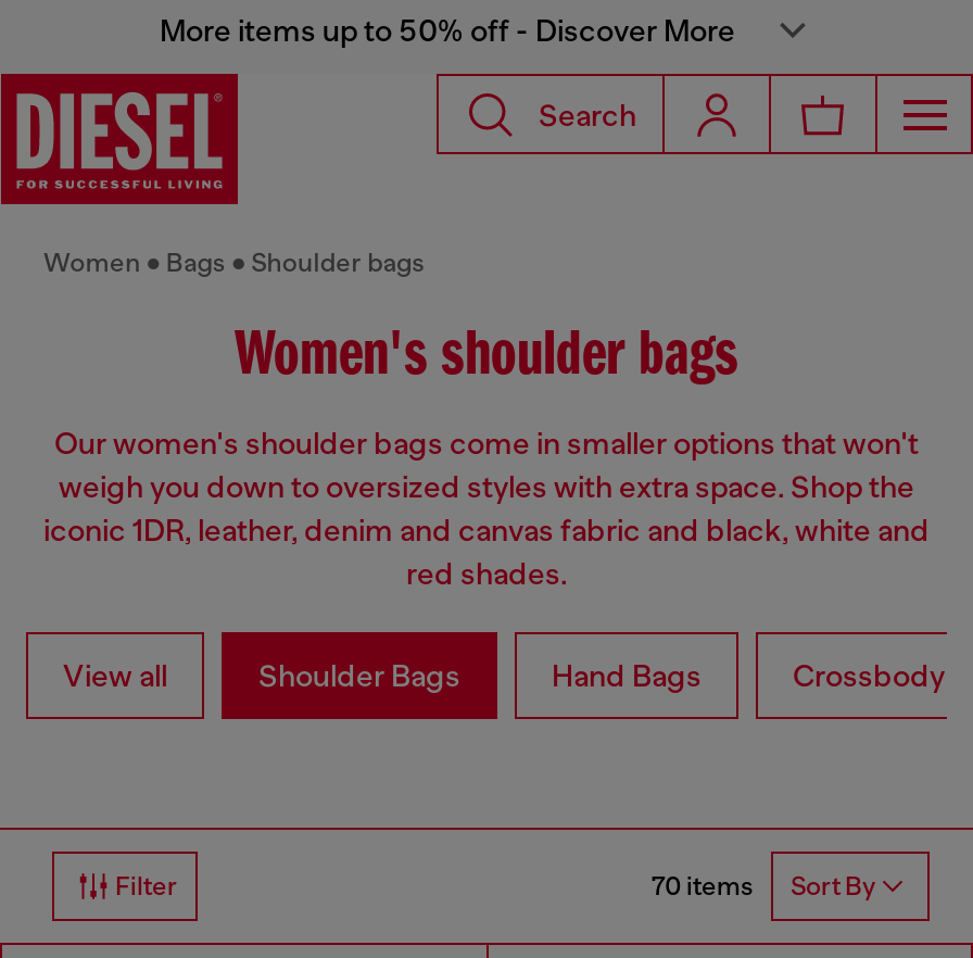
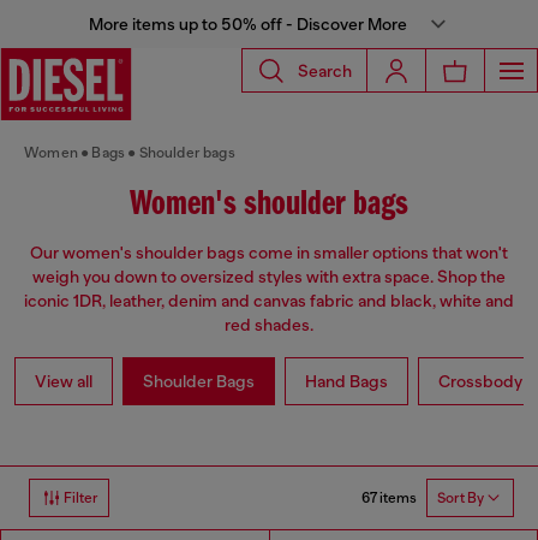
[652,871,875,902] 70 items Sort By -> [361,489,484,507] 67 items Sort By

